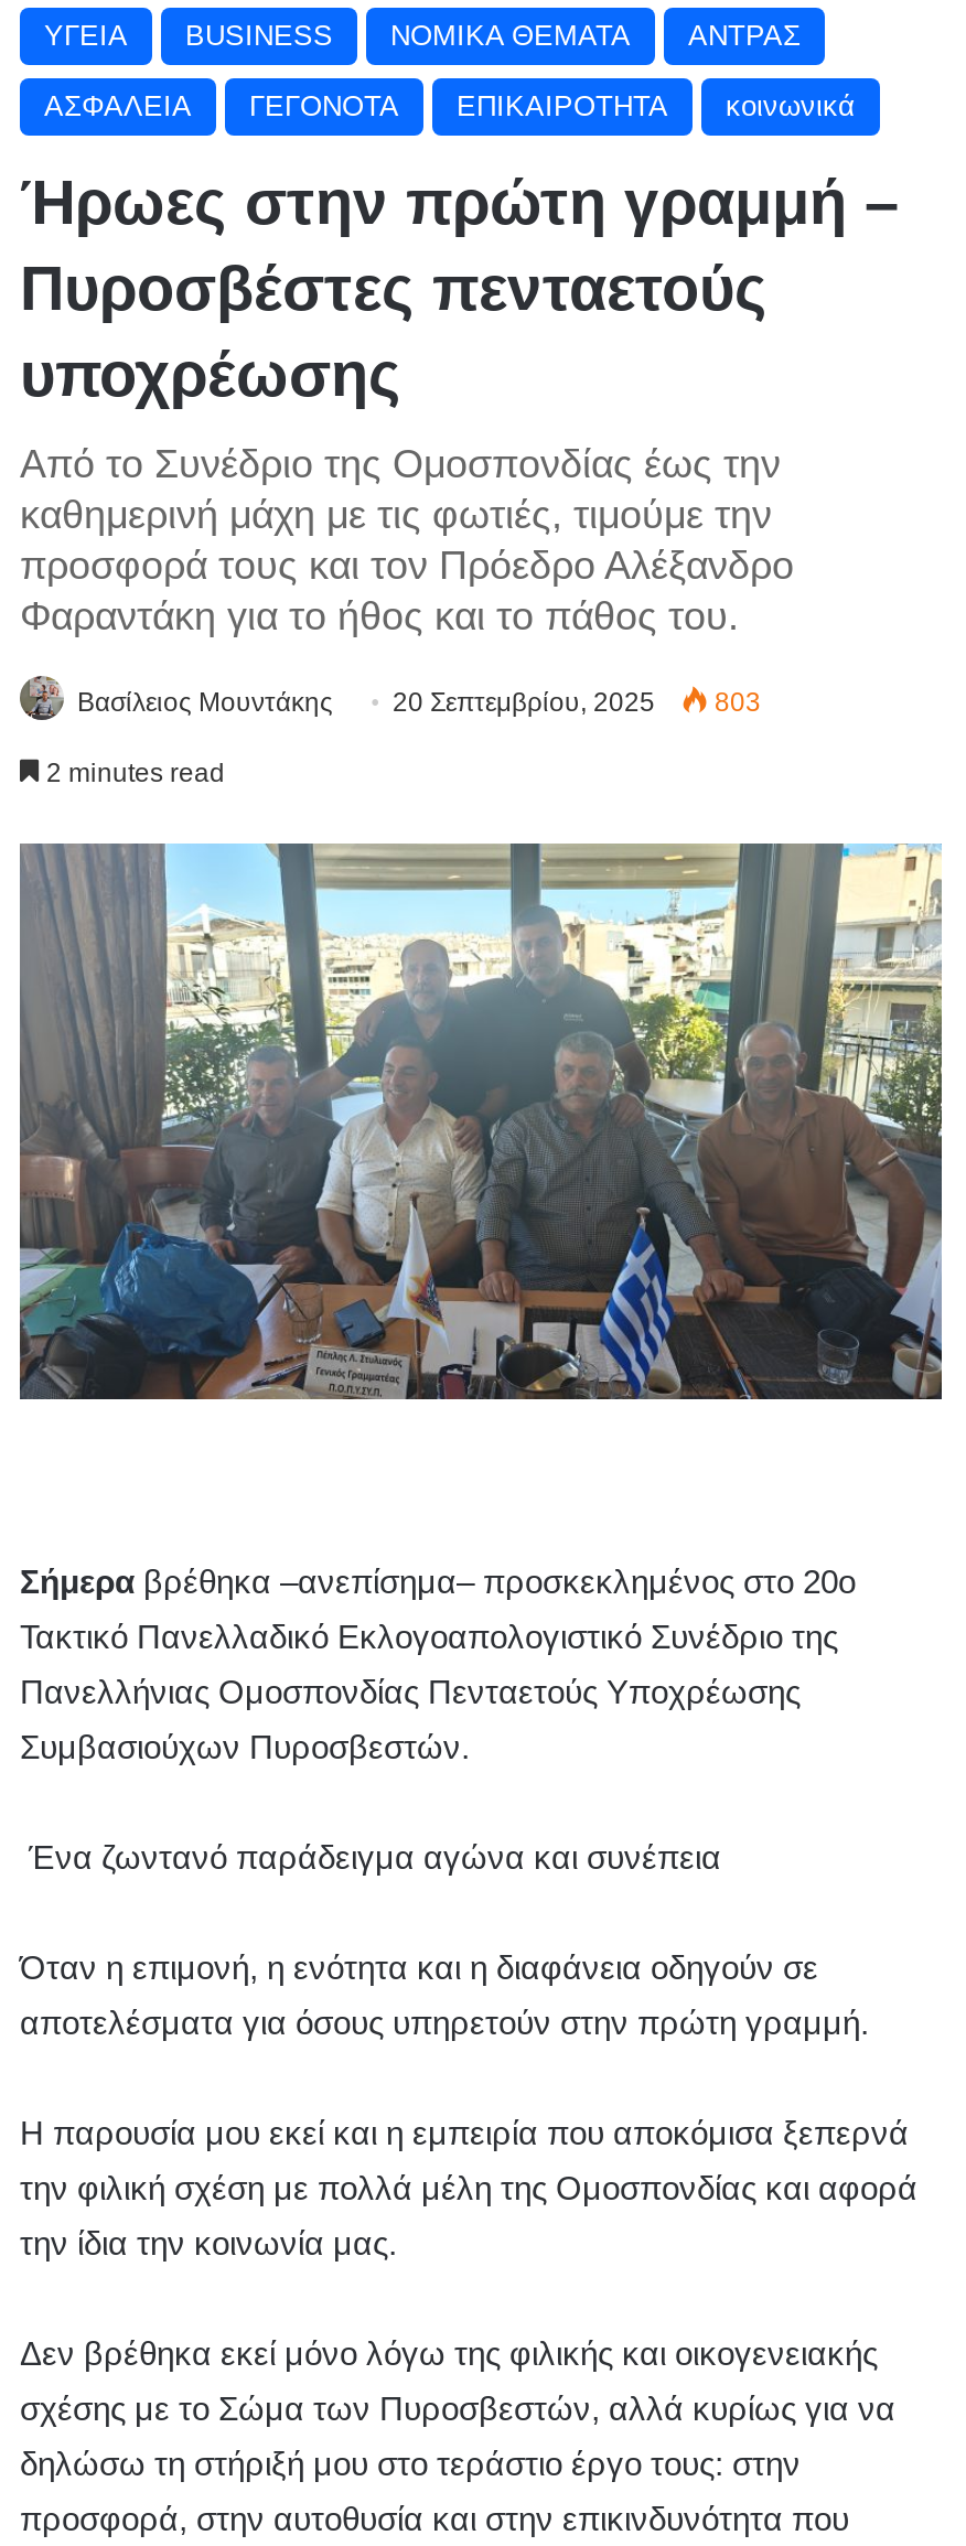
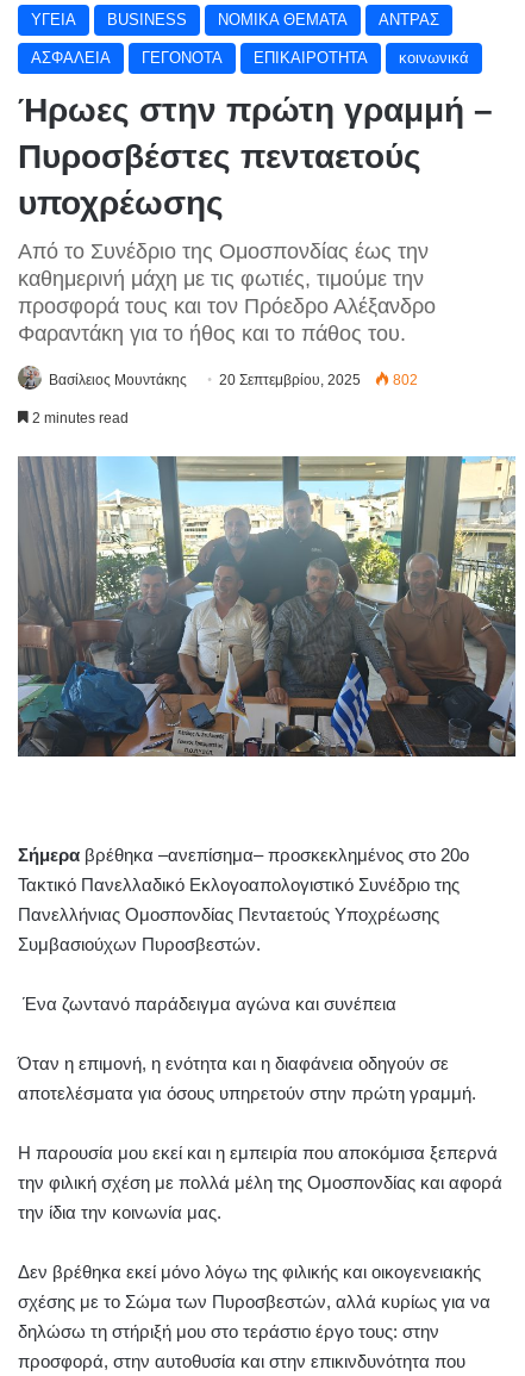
[77,687,761,718] Βασίλειος Μουντάκης 20 Σεπτεμβρίου, 2025 803 -> [49,372,418,388] Βασίλειος Μουντάκης 20 Σεπτεμβρίου, 2025 802

